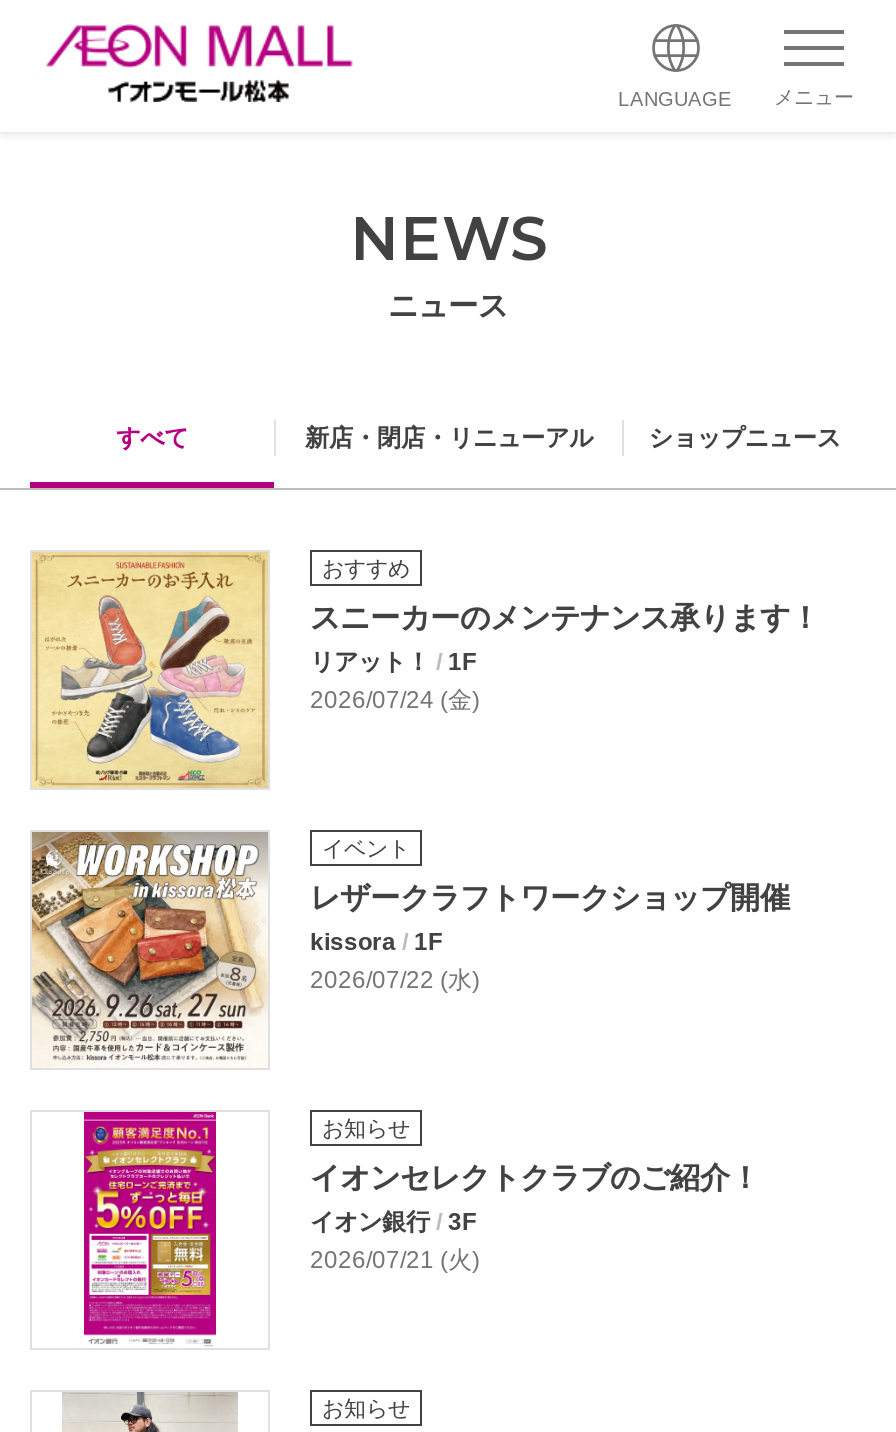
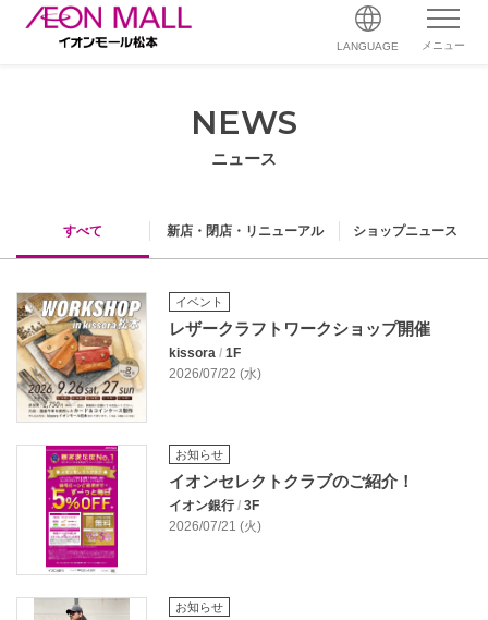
[30,550,820,790] [image] | おすすめ | スニーカーのメンテナンス承ります！ | リアット！ / 1F | 2026/07/24 (金) -> none

